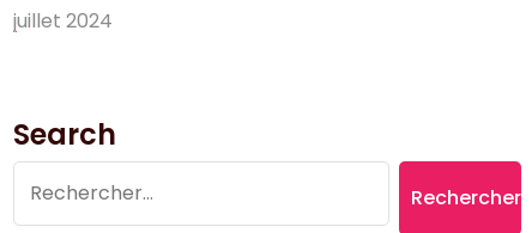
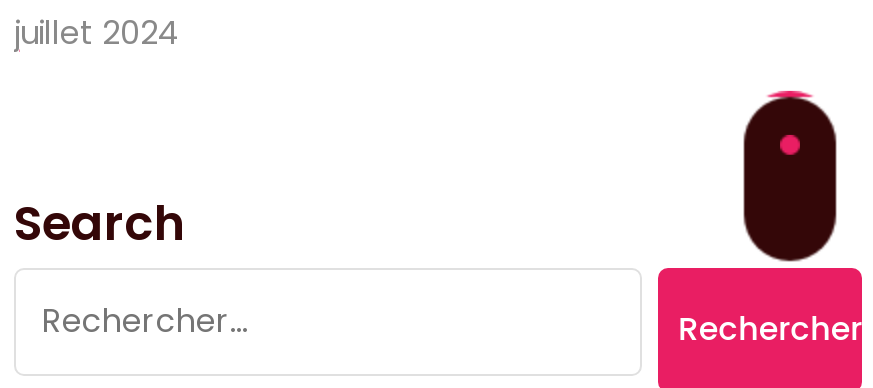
none -> [742,88,838,264] [image]

